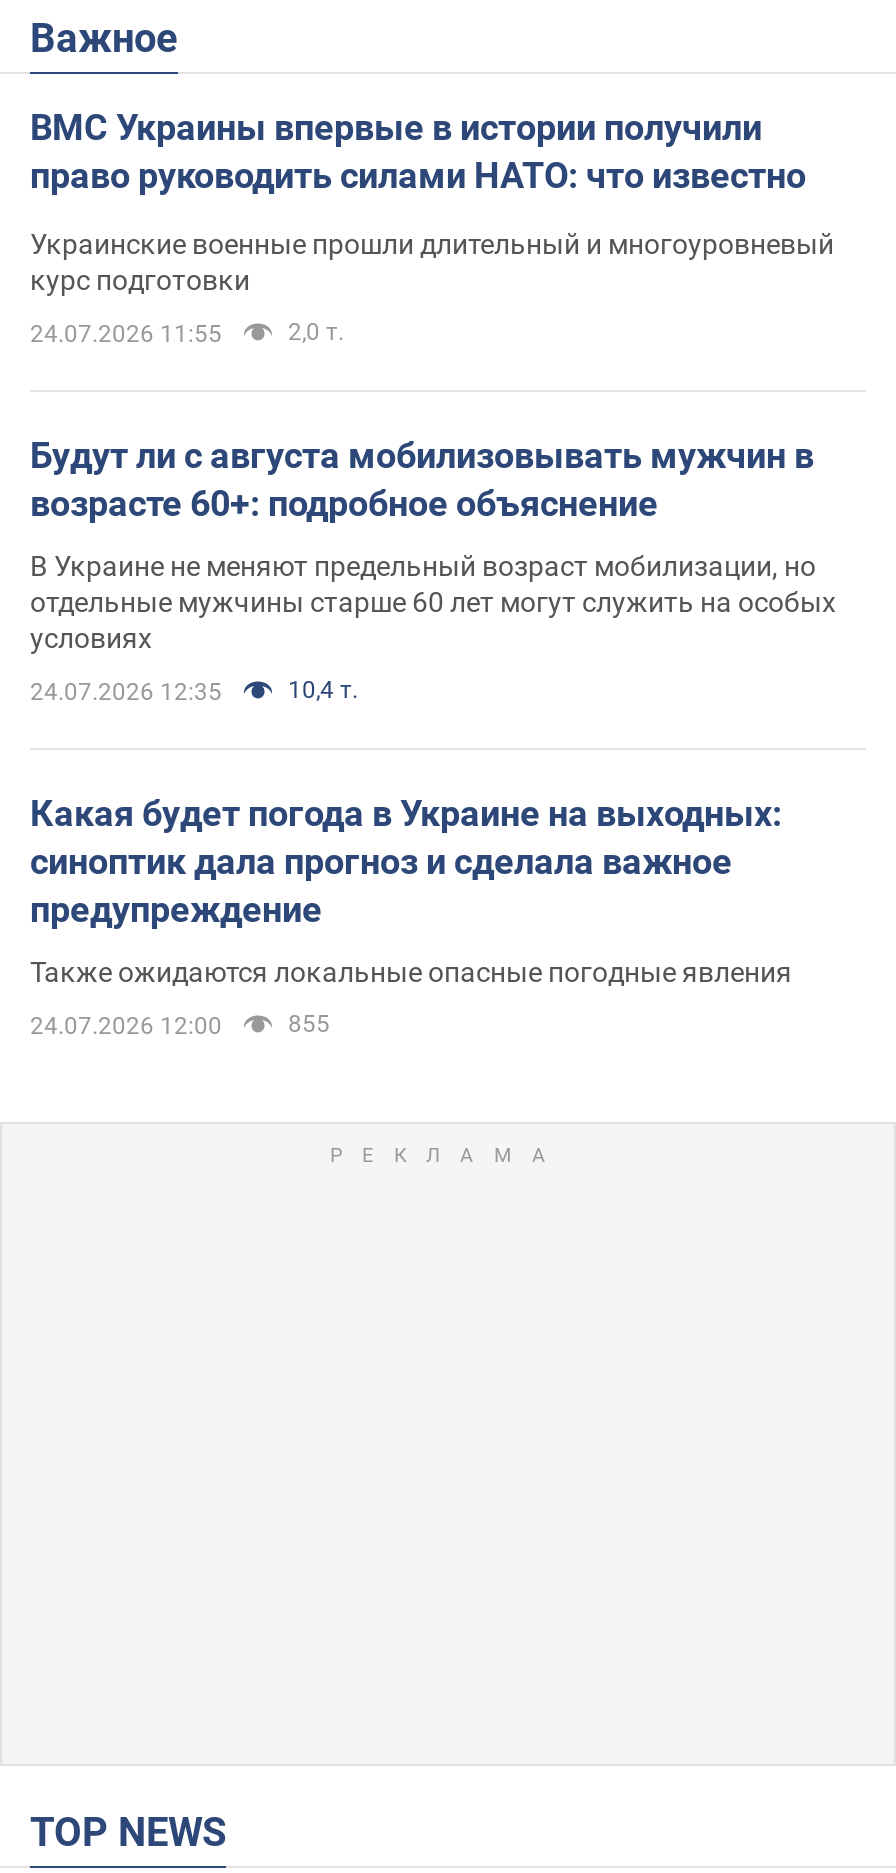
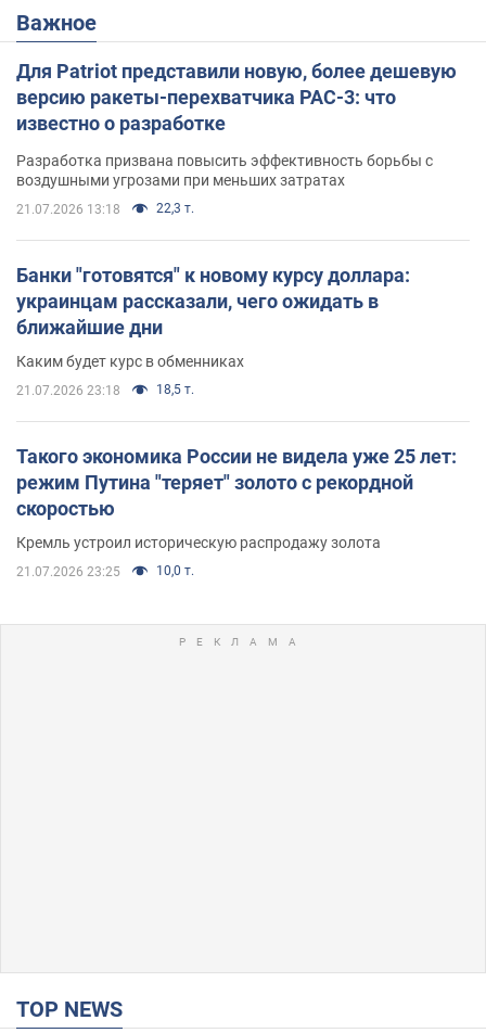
[30,105,806,195] ВМС Украины впервые в истории получили | право руководить силами НАТО: что известно -> [16,59,457,134] Для Patriot представили новую, более дешевую | версию ракеты-перехватчика PAC-3: что | известно о разработке
[30,227,834,295] Украинские военные прошли длительный и многоуровневый | курс подготовки -> [16,152,433,188] Разработка призвана повысить эффективность борьбы с | воздушными угрозами при меньших затратах
[30,317,344,347] 24.07.2026 11:55 | 2,0 т. -> [16,200,194,217] 21.07.2026 13:18 | 22,3 т.
[30,433,814,523] Будут ли с августа мобилизовывать мужчин в | возрасте 60+: подробное объяснение -> [16,263,410,338] Банки "готовятся" к новому курсу доллара: | украинцам рассказали, чего ожидать в | ближайшие дни
[30,549,836,653] В Украине не меняют предельный возраст мобилизации, но | отдельные мужчины старше 60 лет могут служить на особых | условиях -> [16,352,244,370] Каким будет курс в обменниках
[30,675,358,705] 24.07.2026 12:35 | 10,4 т. -> [16,382,194,398] 21.07.2026 23:18 | 18,5 т.
[30,791,782,929] Какая будет погода в Украине на выходных: | синоптик дала прогноз и сделала важное | предупреждение -> [16,445,457,519] Такого экономика России не видела уже 25 лет: | режим Путина "теряет" золото с рекордной | скоростью
[30,955,792,987] Также ожидаются локальные опасные погодные явления -> [16,534,381,551] Кремль устроил историческую распродажу золота
[30,1009,330,1039] 24.07.2026 12:00 | 855 -> [16,563,194,579] 21.07.2026 23:25 | 10,0 т.

